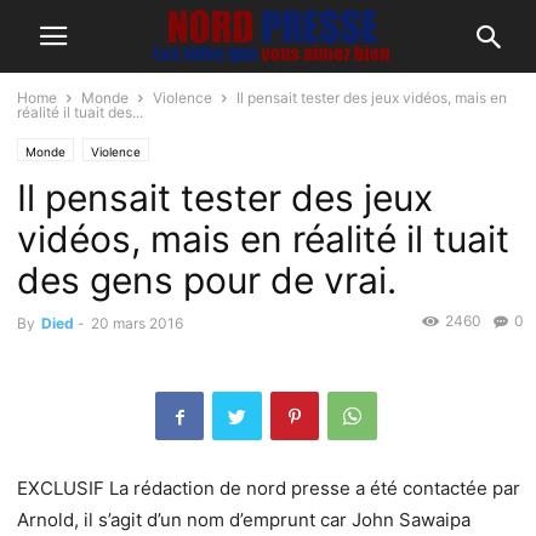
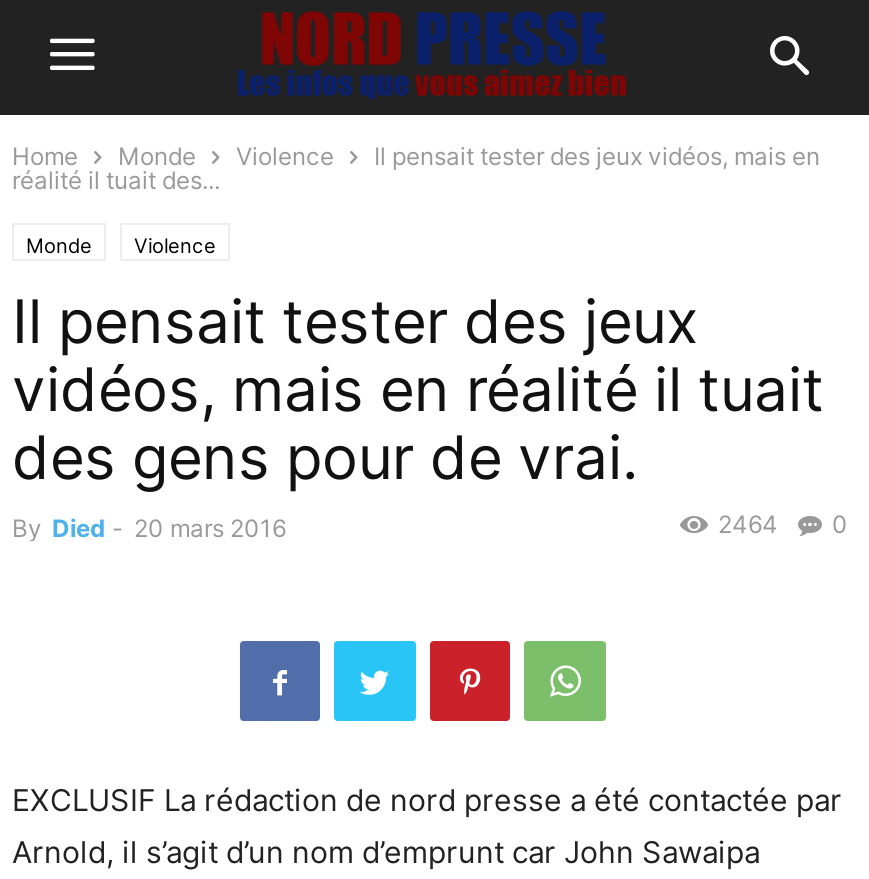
[445,312,524,330] 2460 0 -> [718,509,848,539] 2464 0

